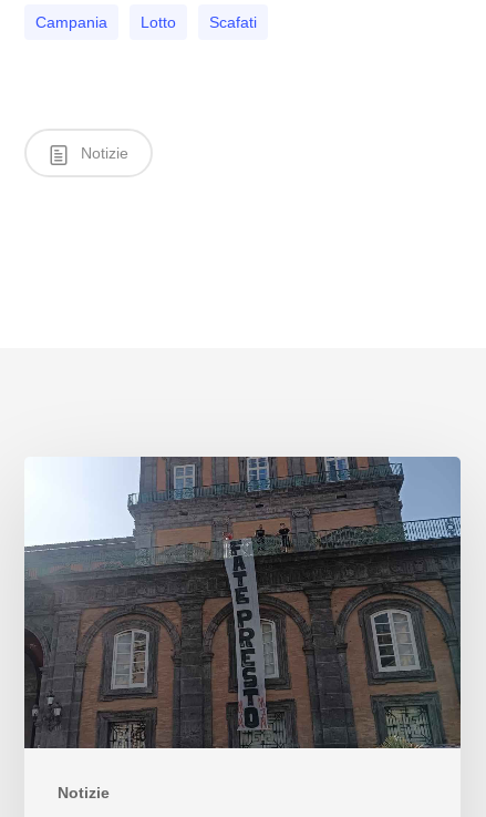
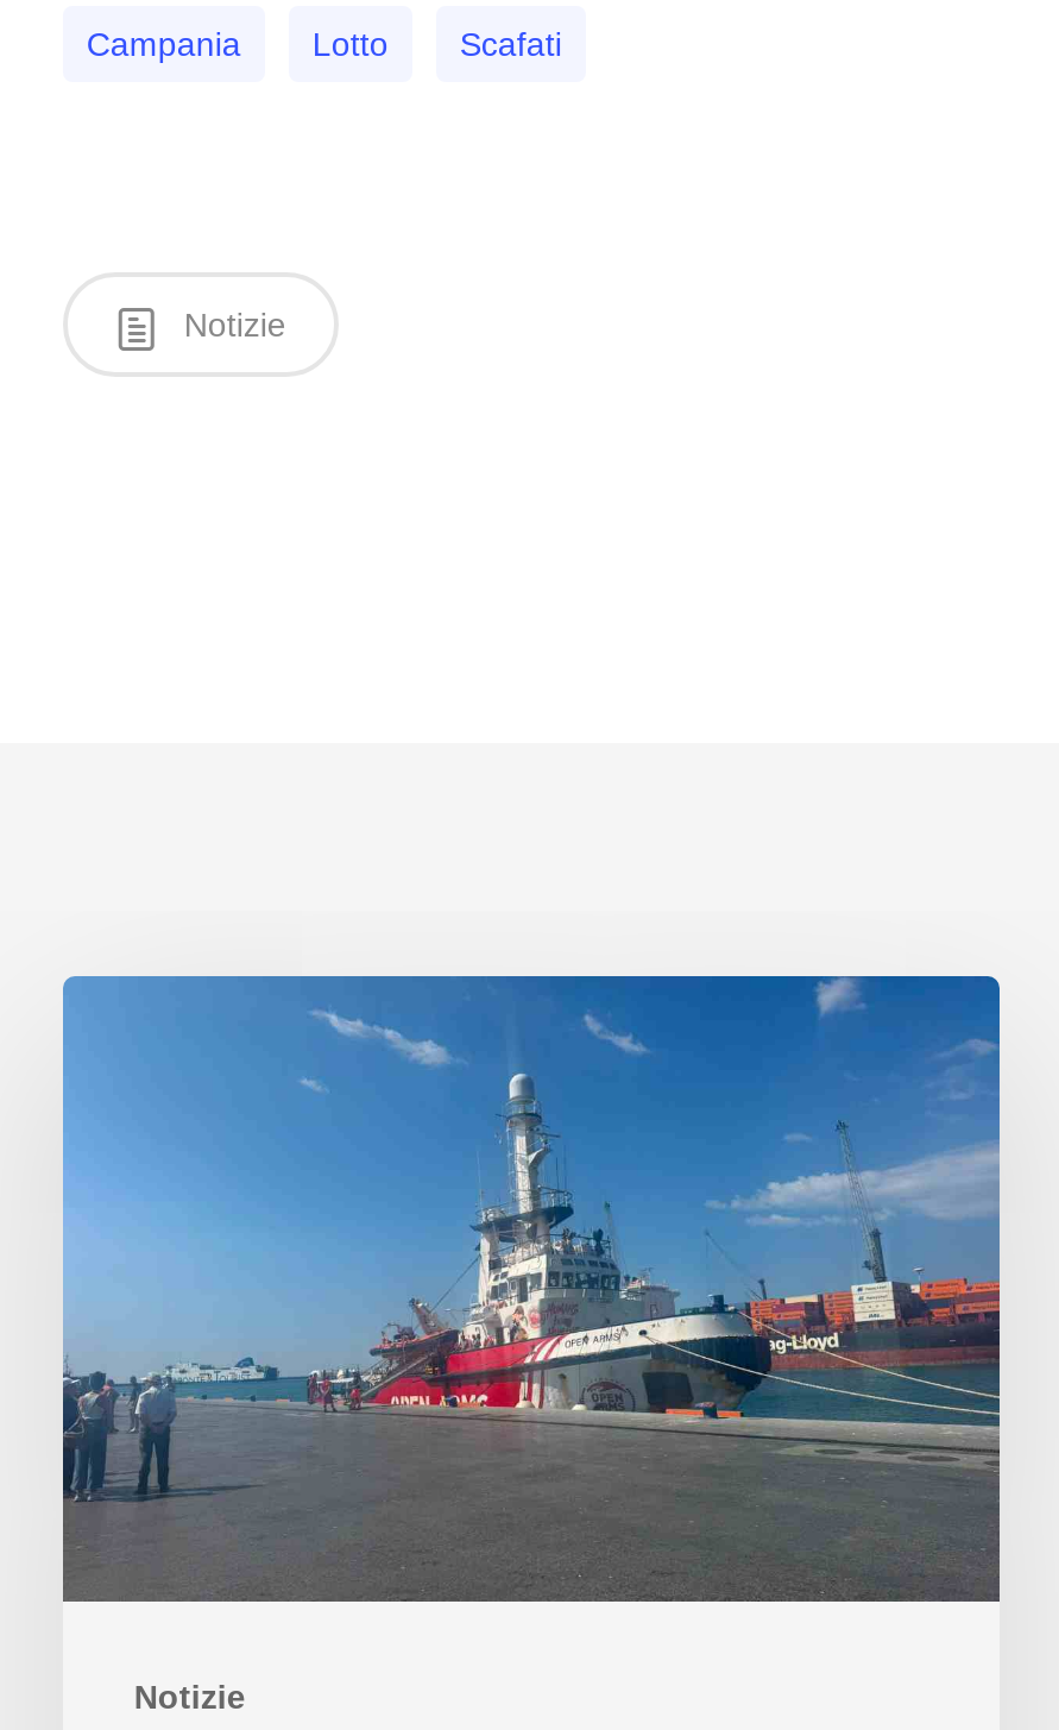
[23,456,462,747] [image] -> [61,974,1002,1602] [image]

